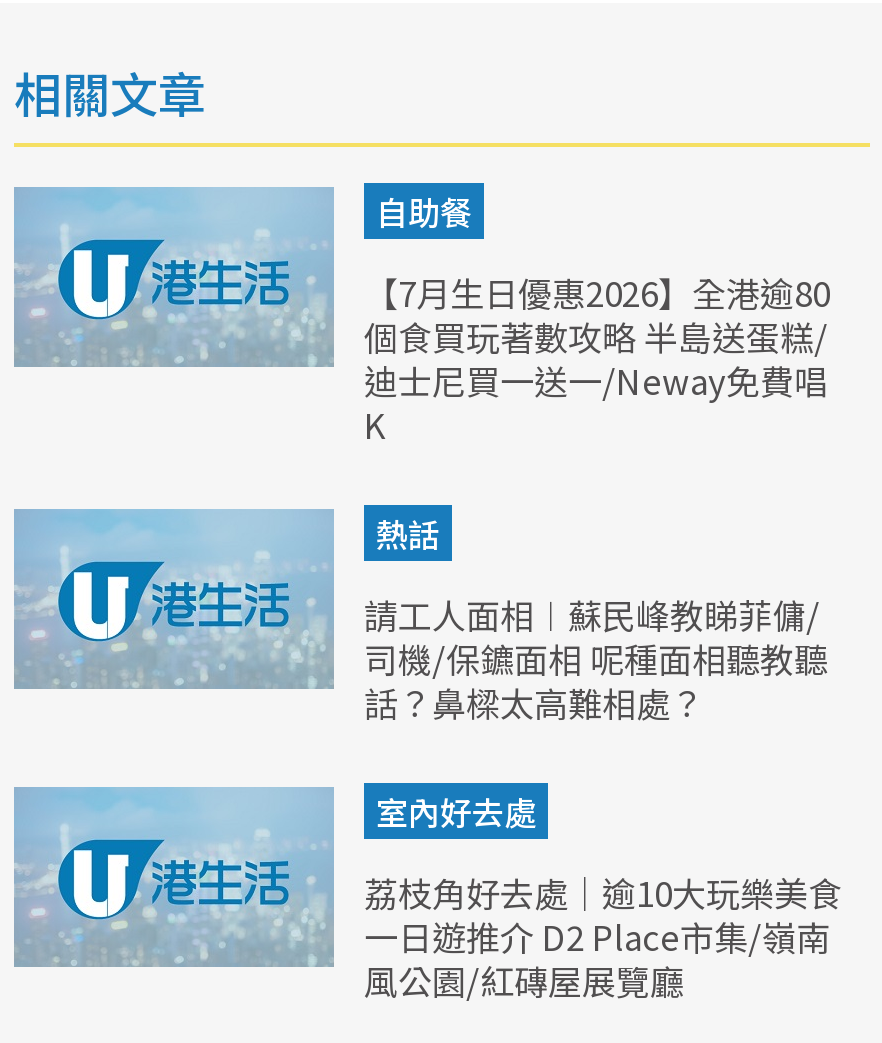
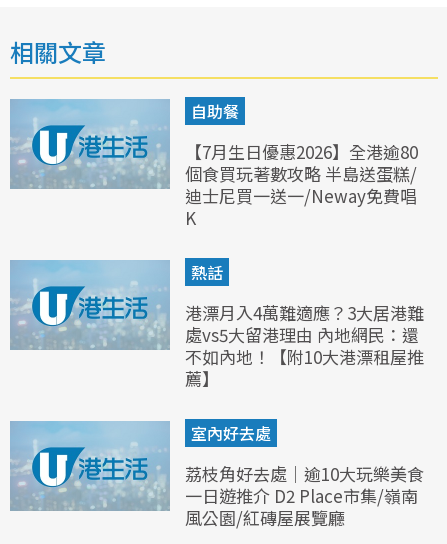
[364,590,828,728] 請工人面相︱蘇民峰教睇菲傭/ | 司機/保鑣面相 呢種面相聽教聽 | 話？鼻樑太高難相處？ -> [185,300,424,391] 港漂月入4萬難適應？3大居港難 | 處vs5大留港理由 內地網民：還 | 不如內地！【附10大港漂租屋推 | 薦】

